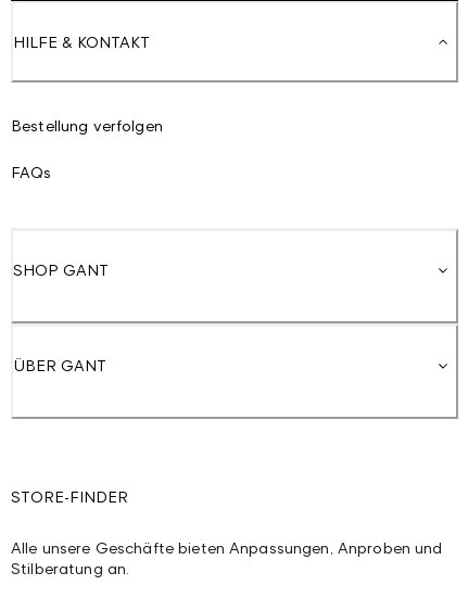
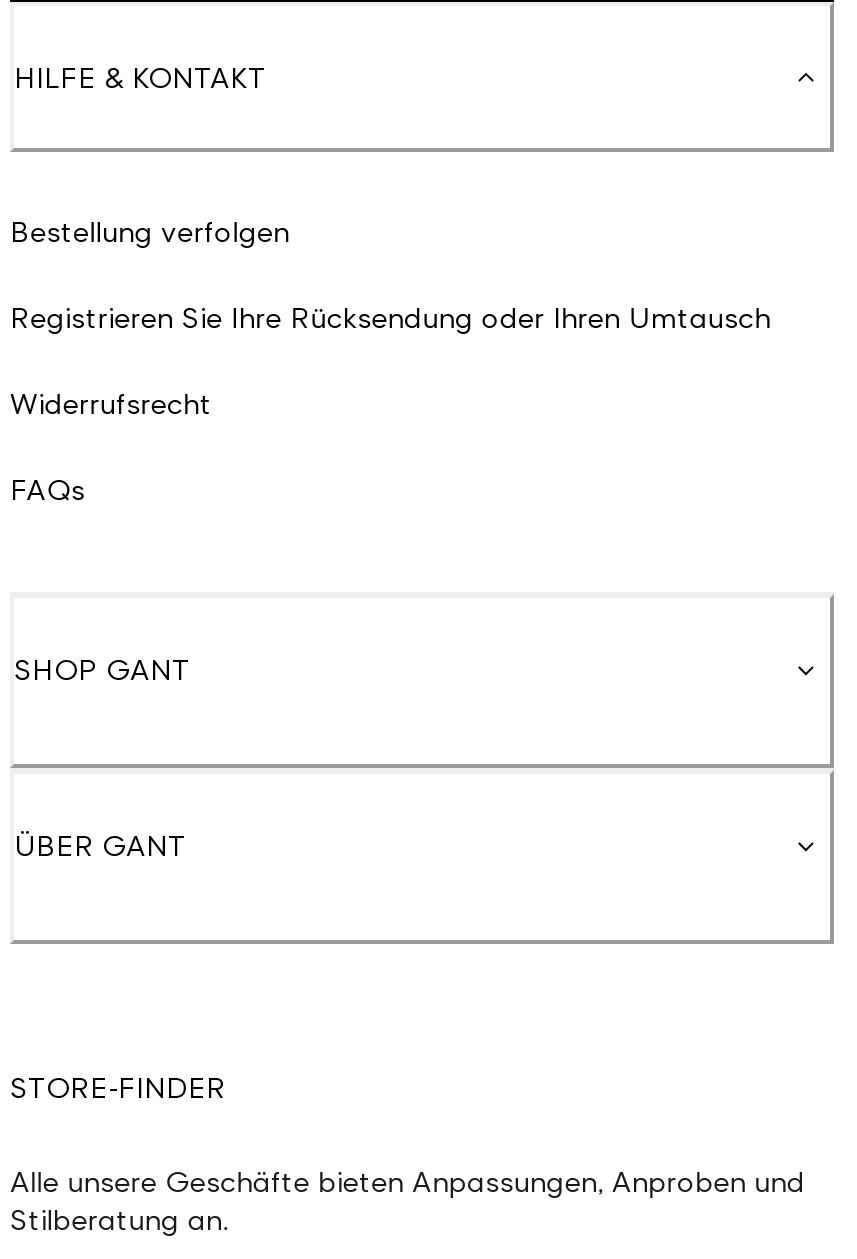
none -> [10,301,771,421] Registrieren Sie Ihre Rücksendung oder Ihren Umtausch | Widerrufsrecht

